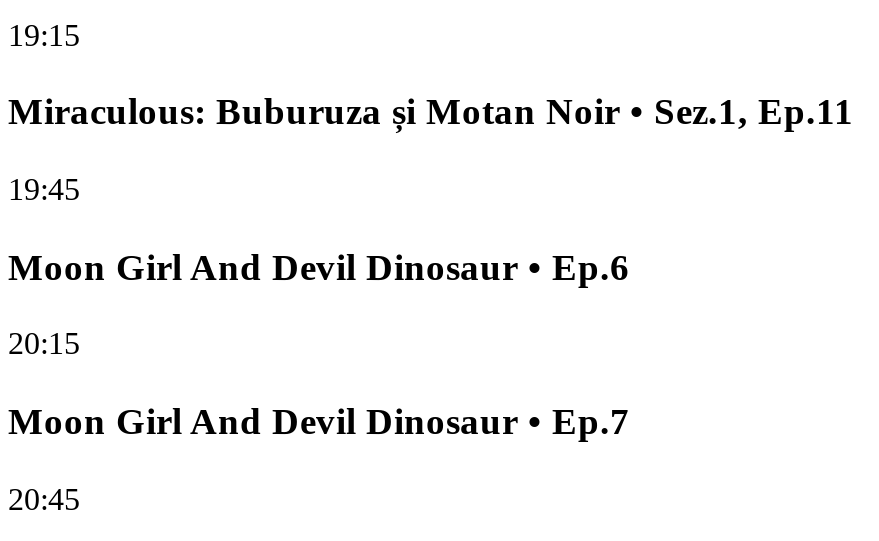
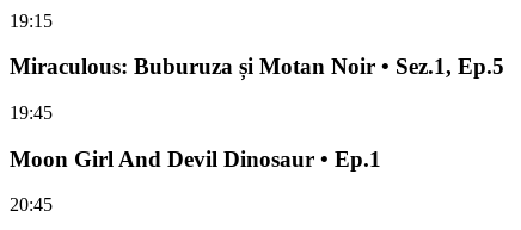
[8,90,854,132] Miraculous: Buburuza și Motan Noir • Sez.1, Ep.11 -> [10,54,504,79] Miraculous: Buburuza și Motan Noir • Sez.1, Ep.5
[8,245,630,442] Moon Girl And Devil Dinosaur • Ep.6 | 20:15 | Moon Girl And Devil Dinosaur • Ep.7 -> [10,146,381,171] Moon Girl And Devil Dinosaur • Ep.1

